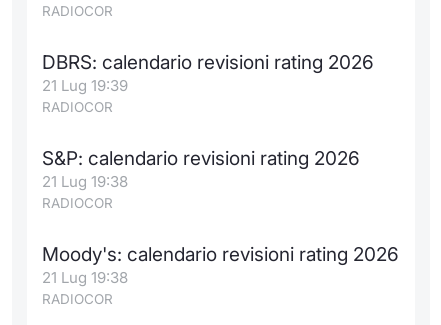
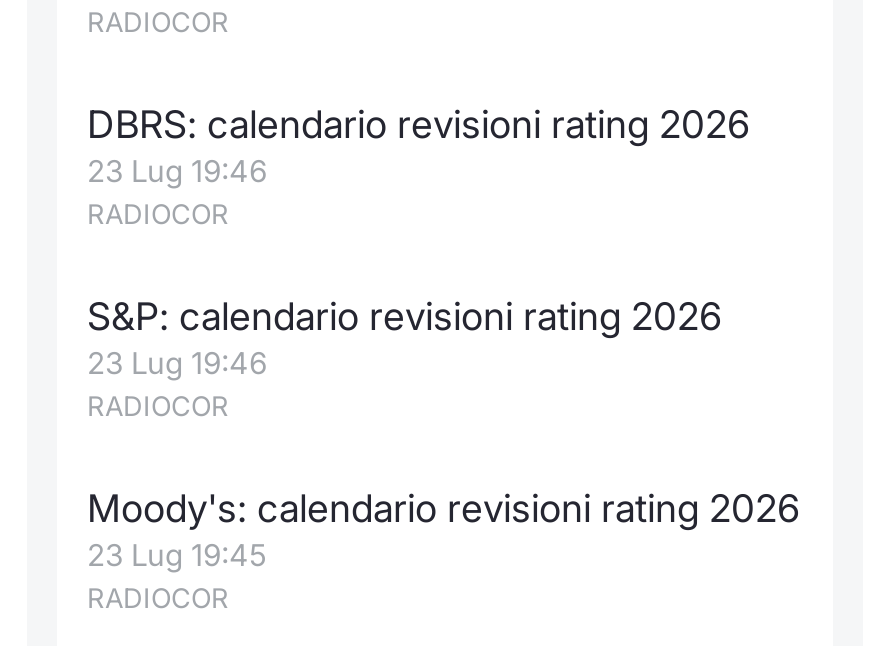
[42,76,128,95] 21 Lug 19:39 -> [87,152,267,190] 23 Lug 19:46
[42,172,128,191] 21 Lug 19:38 -> [87,344,267,382] 23 Lug 19:46
[42,268,128,287] 21 Lug 19:38 -> [87,536,267,574] 23 Lug 19:45

